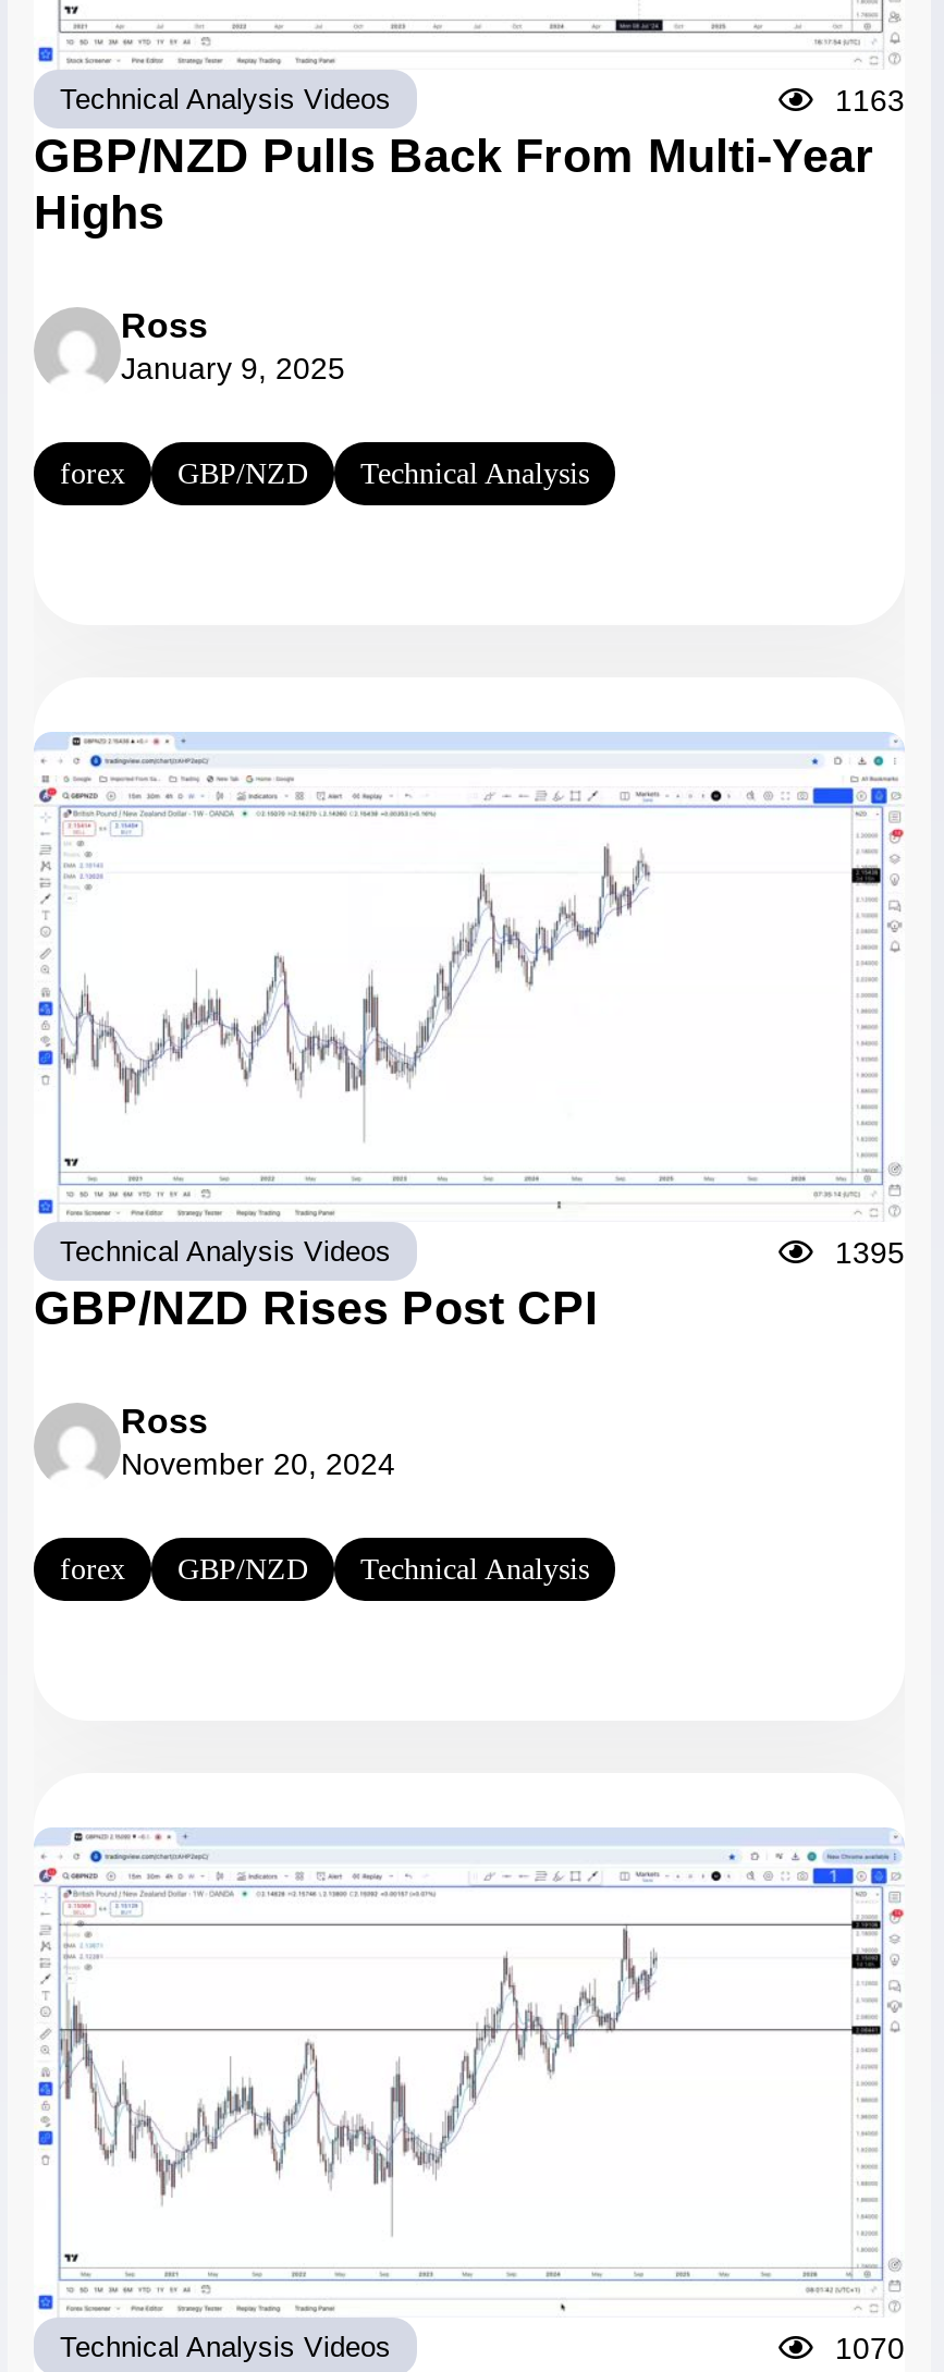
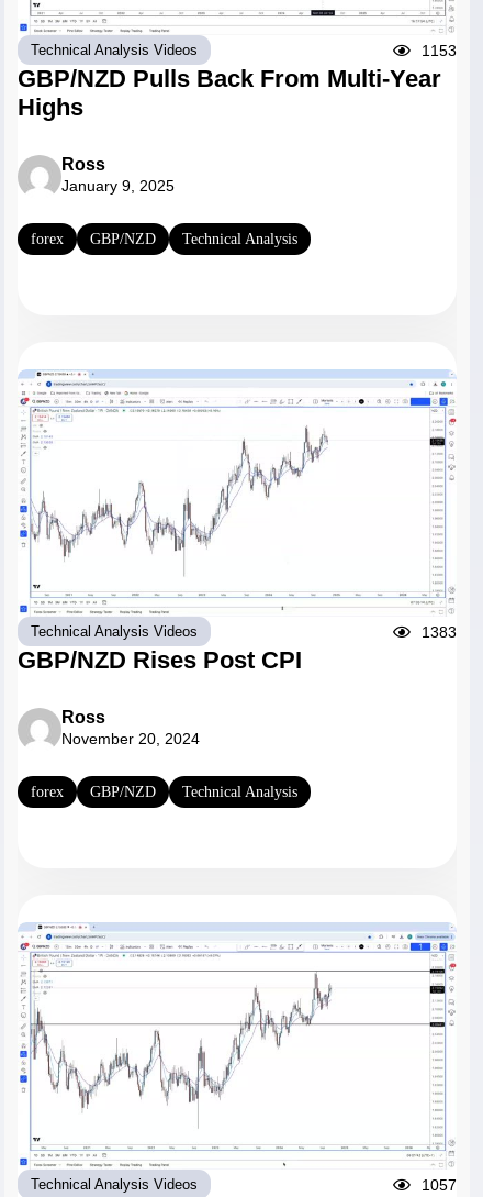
[835,82,905,117] 1163 -> [422,41,457,59] 1153
[835,1234,905,1269] 1395 -> [422,623,457,640] 1383
[835,2330,905,2365] 1070 -> [422,1176,457,1193] 1057

